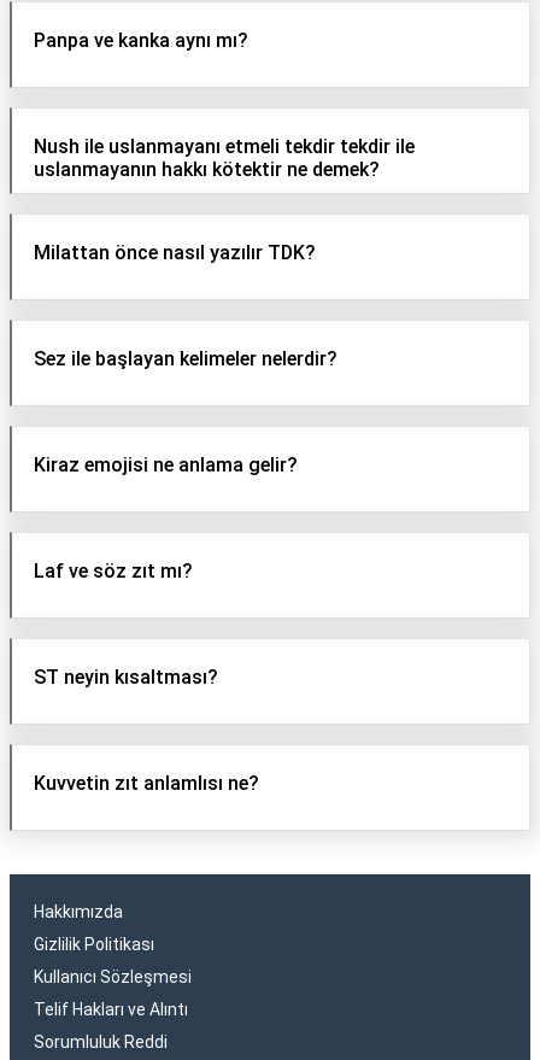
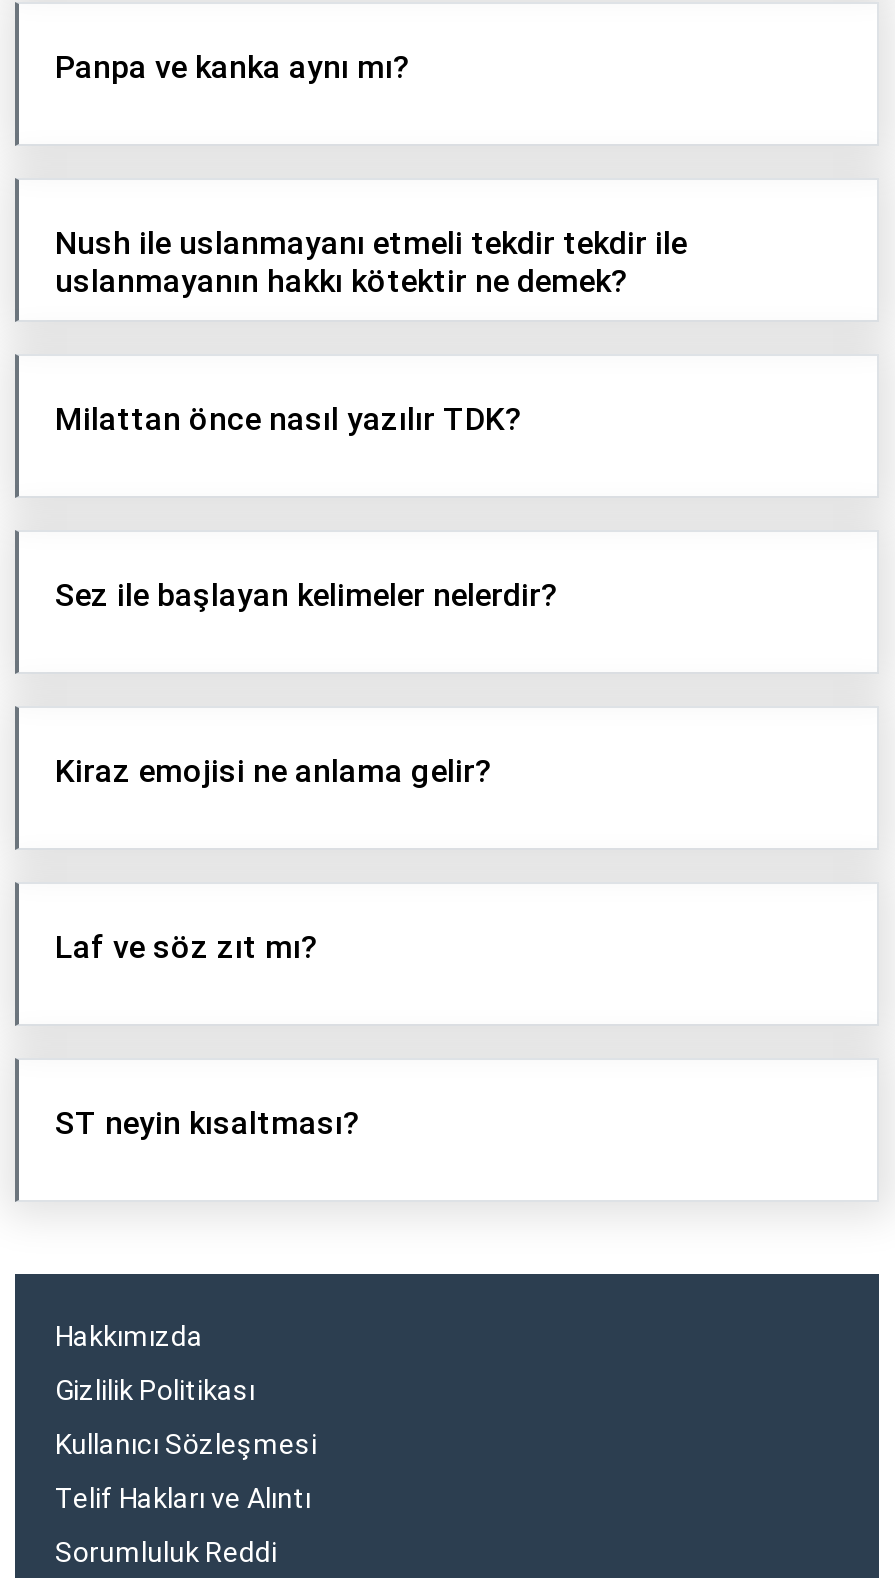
[34,772,259,795] Kuvvetin zıt anlamlısı ne? -> none

